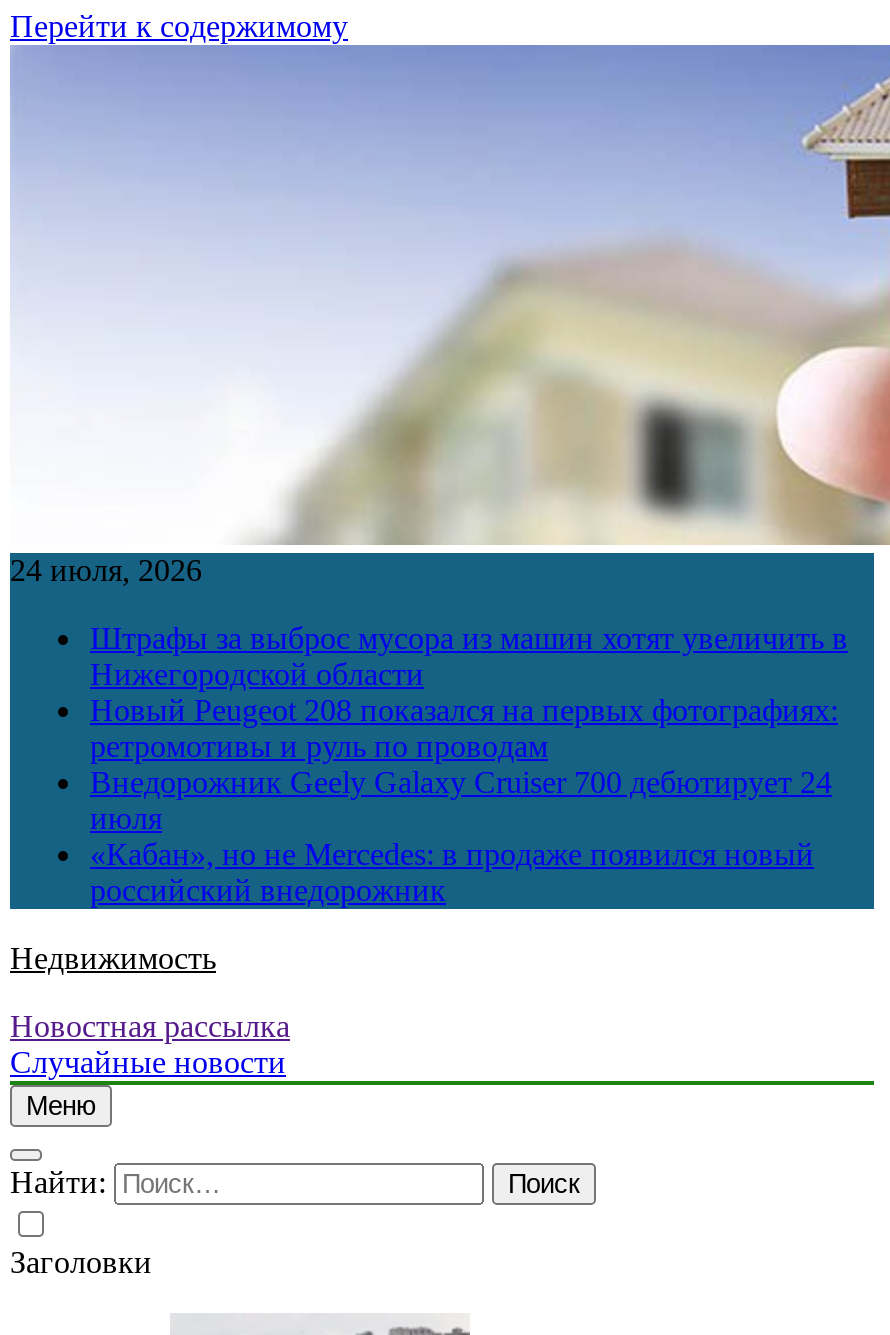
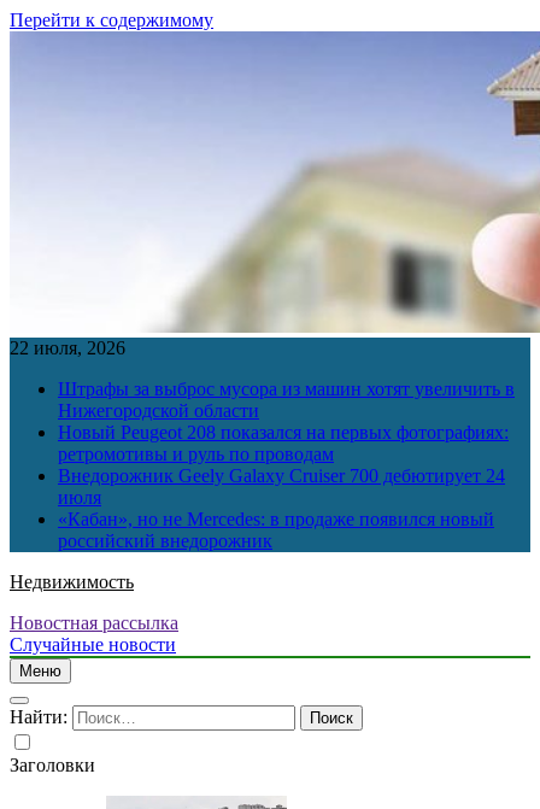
[10,553,202,587] 24 июля, 2026 -> [10,338,125,358] 22 июля, 2026

